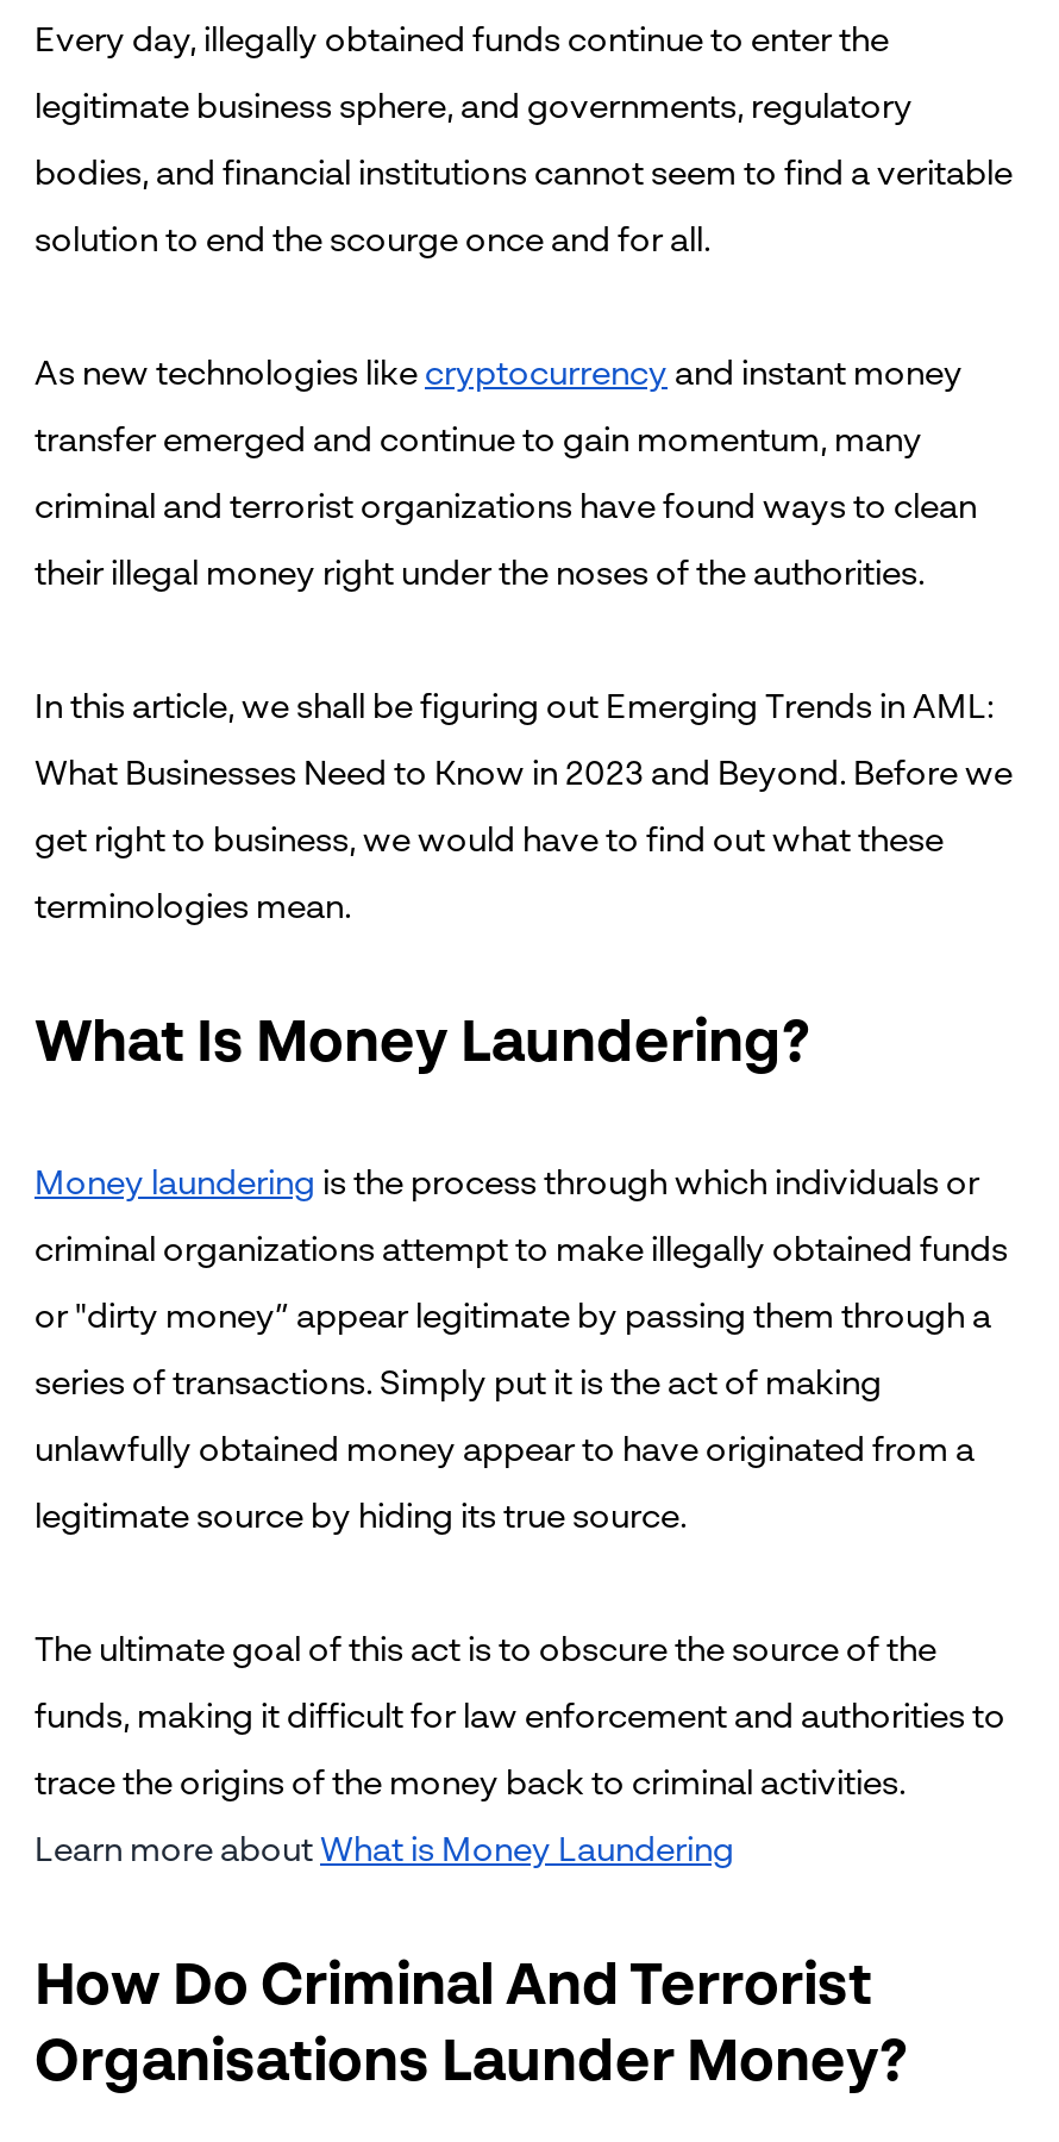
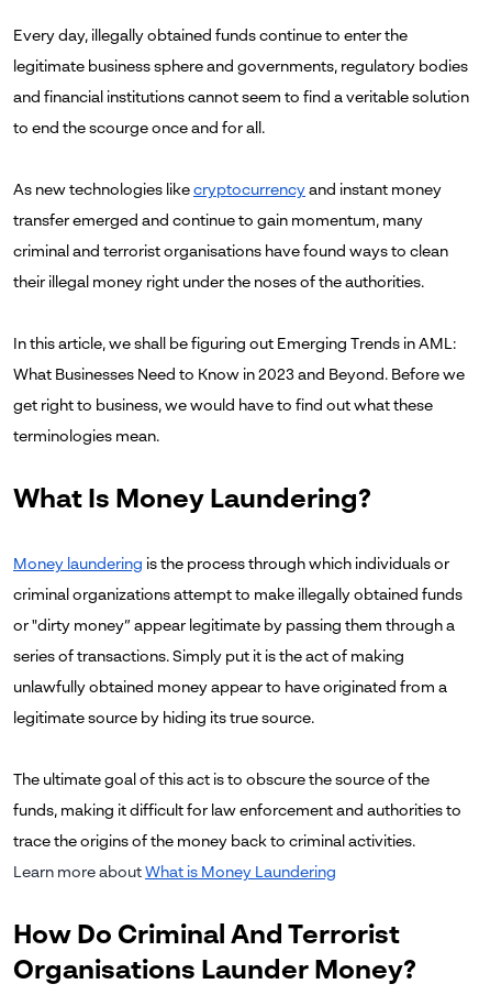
[35,92,913,125] legitimate business sphere, and governments, regulatory -> [13,59,468,75] legitimate business sphere and governments, regulatory bodies
[35,158,1013,192] bodies, and financial institutions cannot seem to find a veritable -> [13,90,469,106] and financial institutions cannot seem to find a veritable solution
[35,225,710,258] solution to end the scourge once and for all. -> [13,121,265,136] to end the scourge once and for all.
[35,492,977,525] criminal and terrorist organizations have found ways to clean -> [13,244,448,260] criminal and terrorist organisations have found ways to clean

